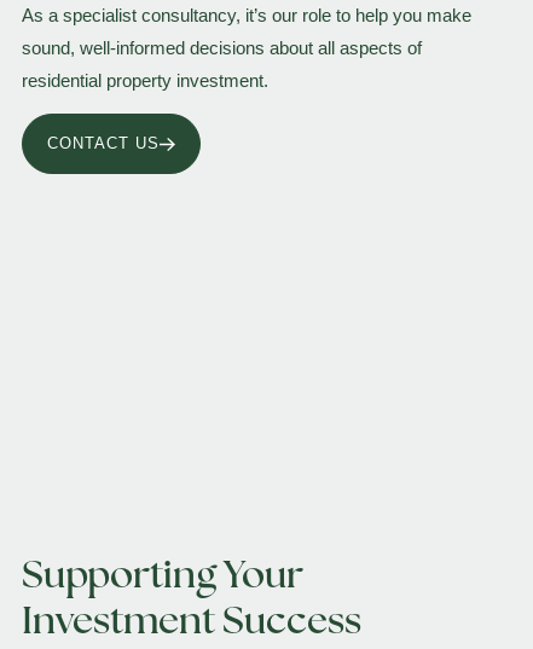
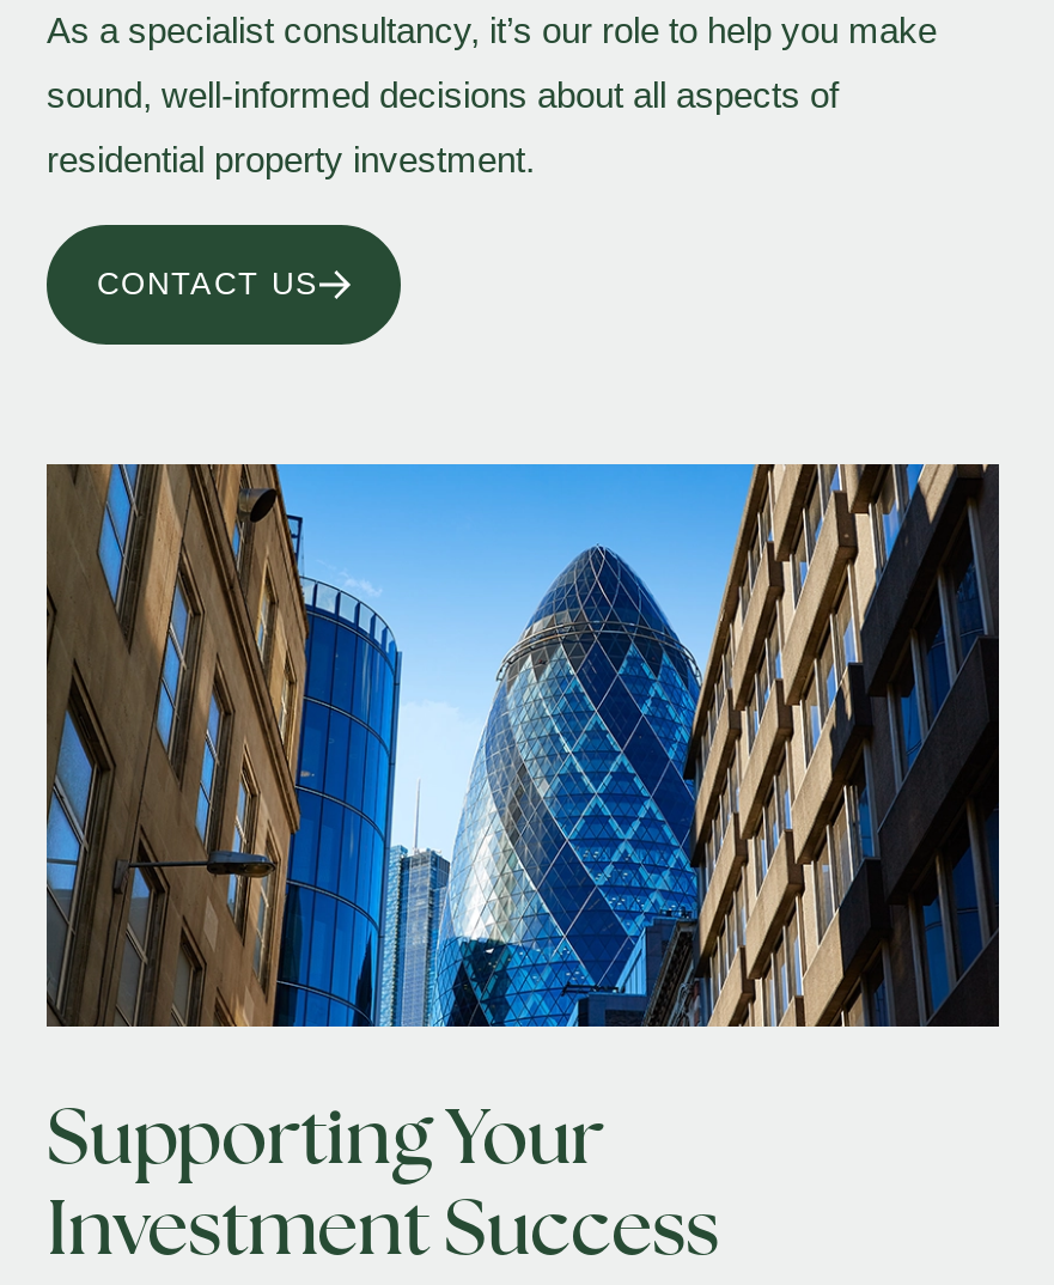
none -> [44,462,1001,1029] [image]

